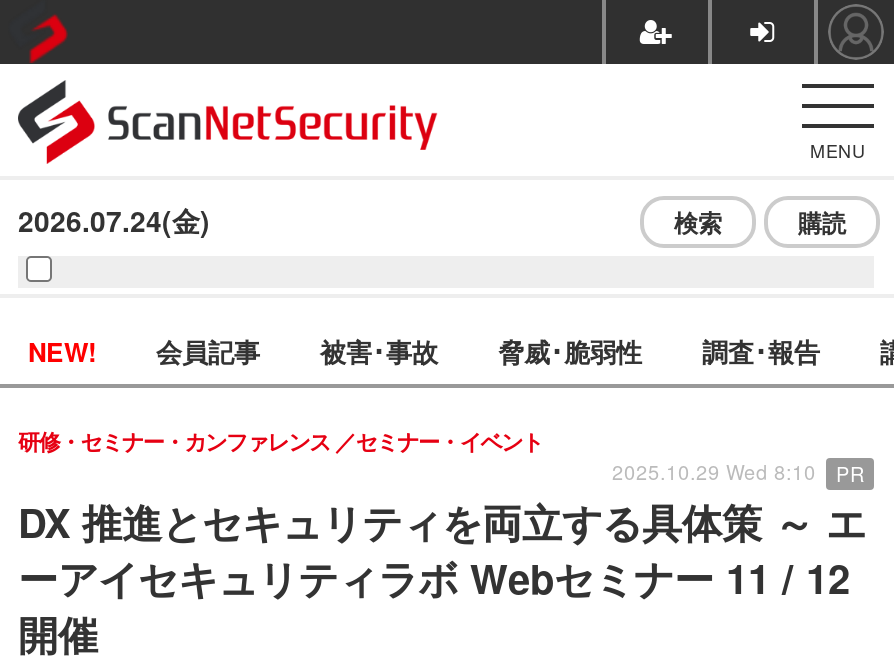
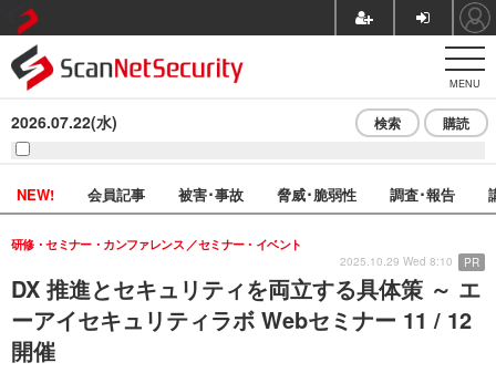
[18,200,210,240] 2026.07.24(金) -> [11,111,117,133] 2026.07.22(水)

